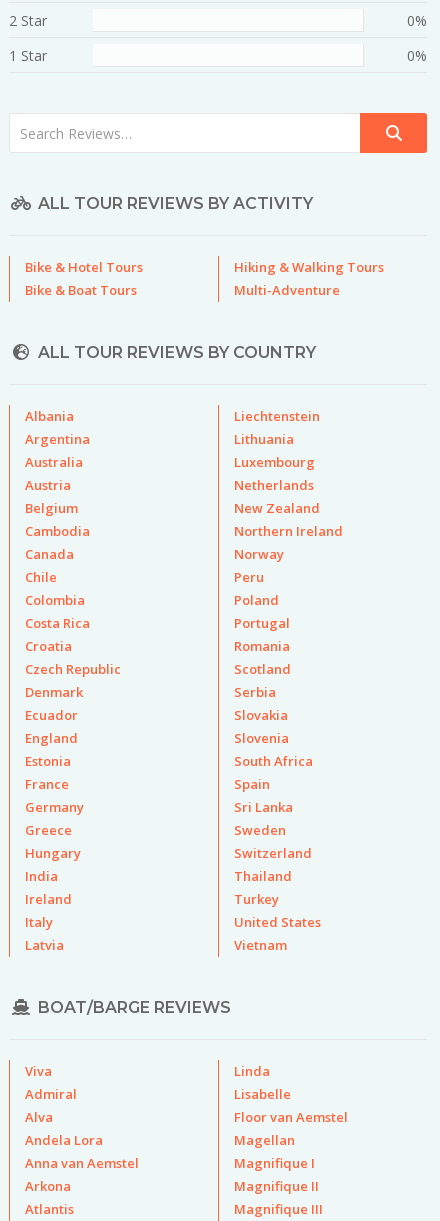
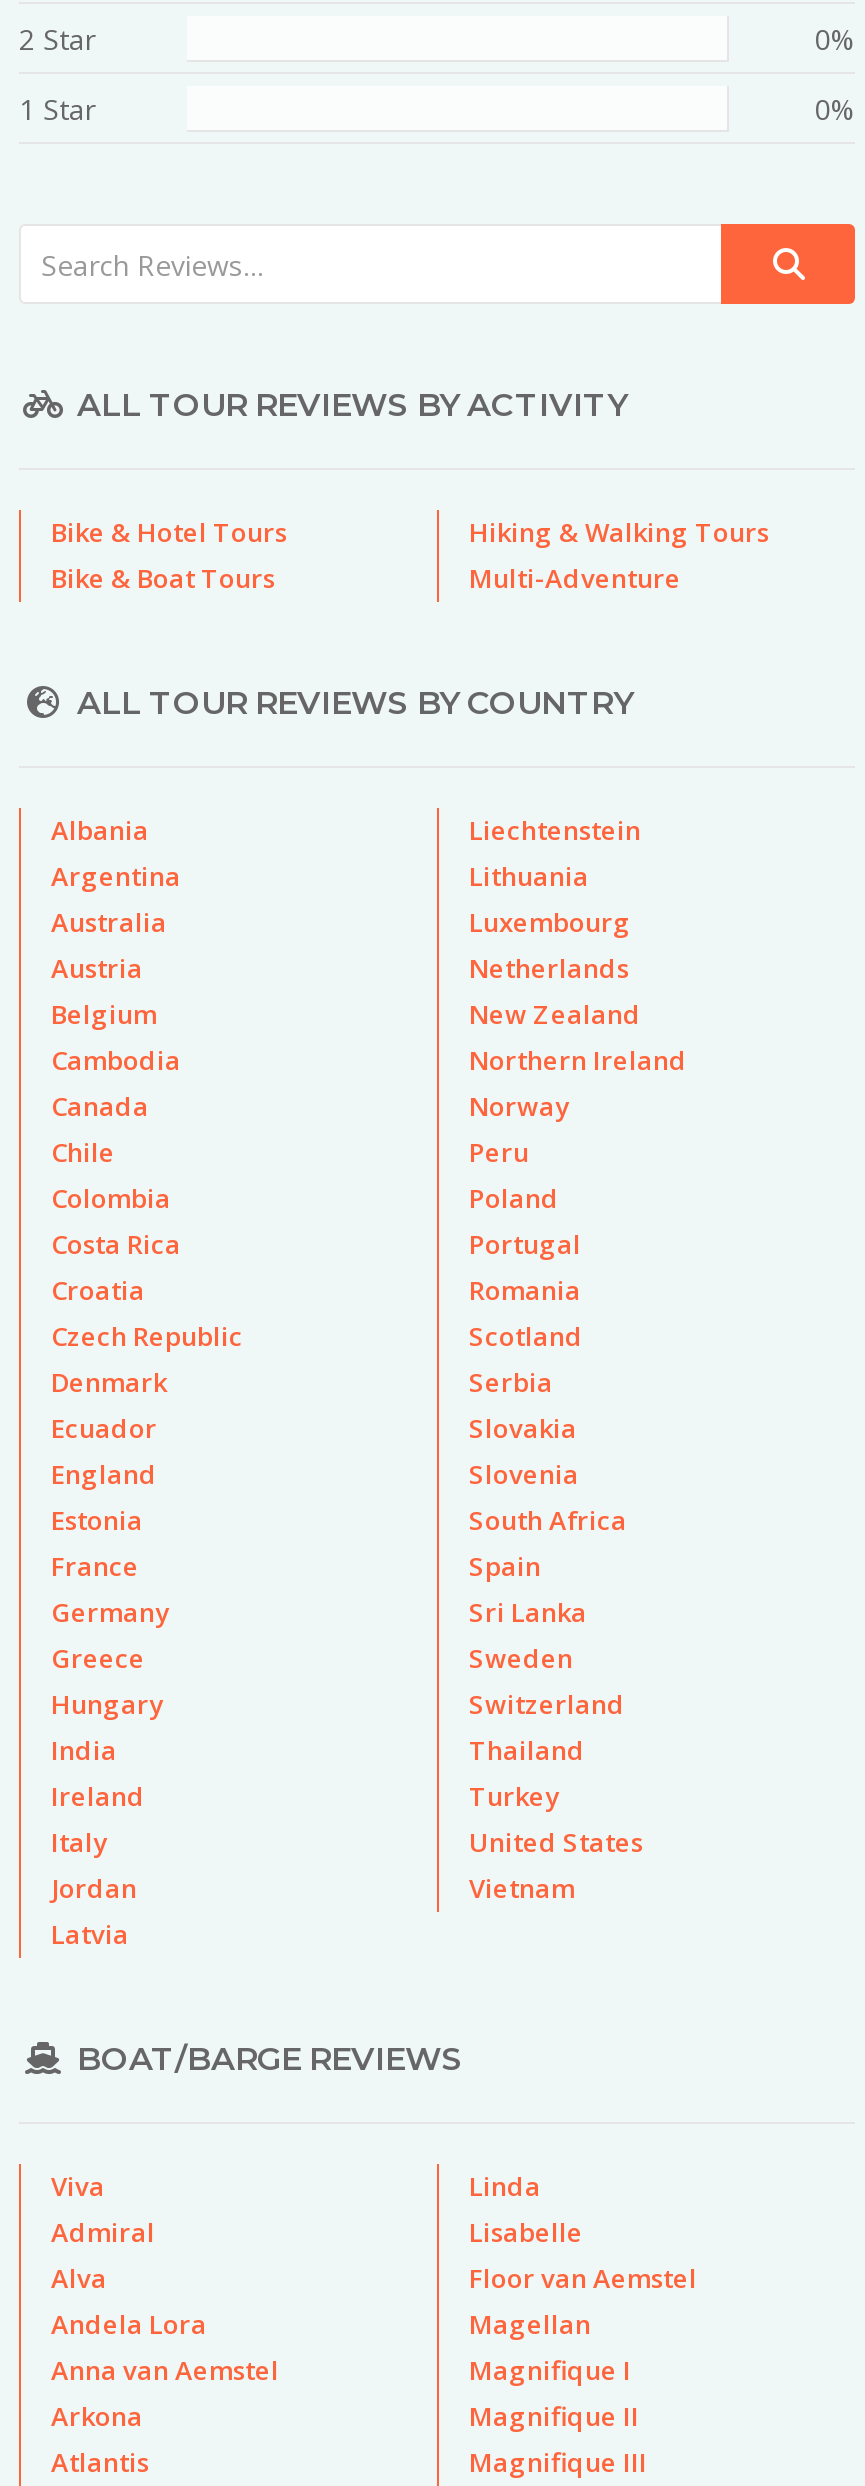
none -> [51,1870,137,1906] Jordan

